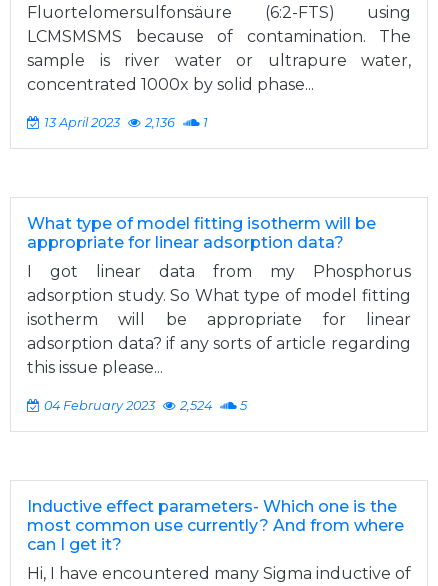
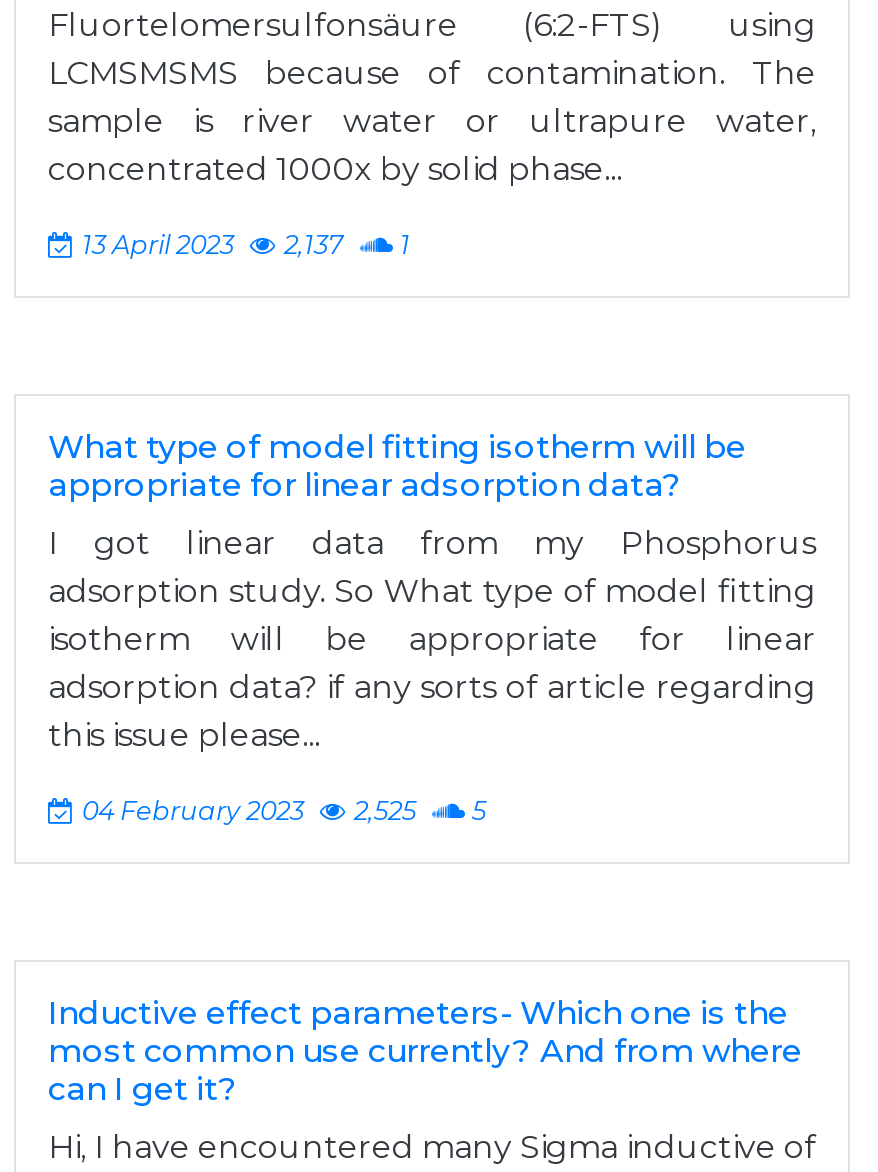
[44,115,208,130] 13 April 2023 2,136 1 -> [82,230,410,260] 13 April 2023 2,137 1
[44,398,247,413] 04 February 2023 2,524 5 -> [82,796,486,826] 04 February 2023 2,525 5

